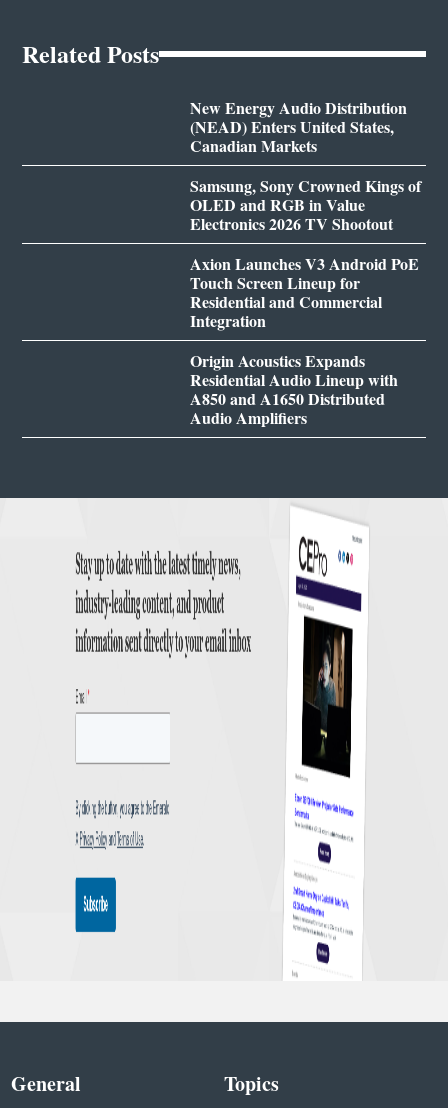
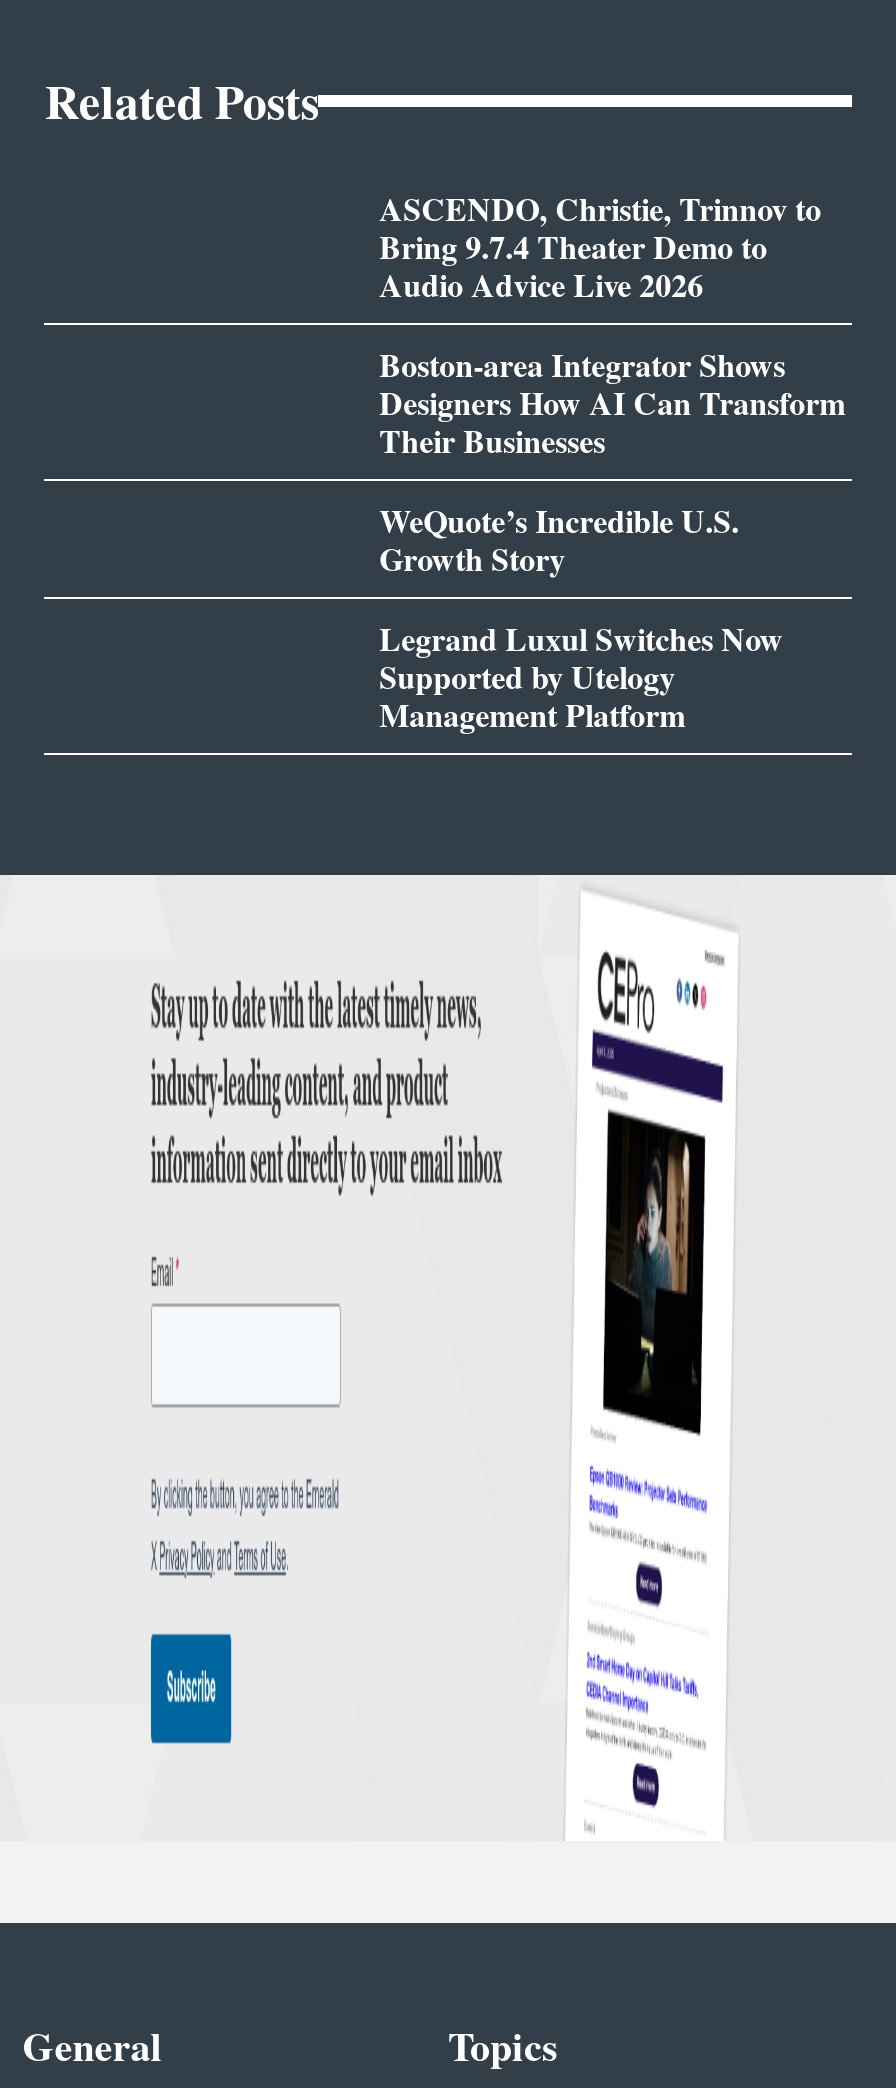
[190,96,407,157] New Energy Audio Distribution | (NEAD) Enters United States, | Canadian Markets -> [379,185,821,307] ASCENDO, Christie, Trinnov to | Bring 9.7.4 Theater Demo to | Audio Advice Live 2026
[190,174,421,235] Samsung, Sony Crowned Kings of | OLED and RGB in Value | Electronics 2026 TV Shootout -> [379,341,845,463] Boston-area Integrator Shows | Designers How AI Can Transform | Their Businesses
[190,252,419,332] Axion Launches V3 Android PoE | Touch Screen Lineup for | Residential and Commercial | Integration -> [379,497,739,581] WeQuote’s Incredible U.S. | Growth Story
[190,349,398,429] Origin Acoustics Expands | Residential Audio Lineup with | A850 and A1650 Distributed | Audio Amplifiers -> [379,615,783,737] Legrand Luxul Switches Now | Supported by Utelogy | Management Platform

